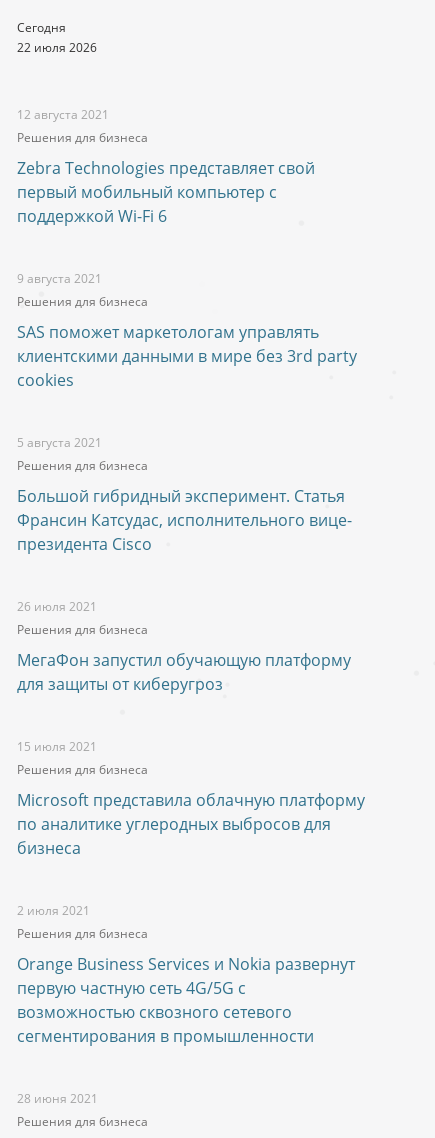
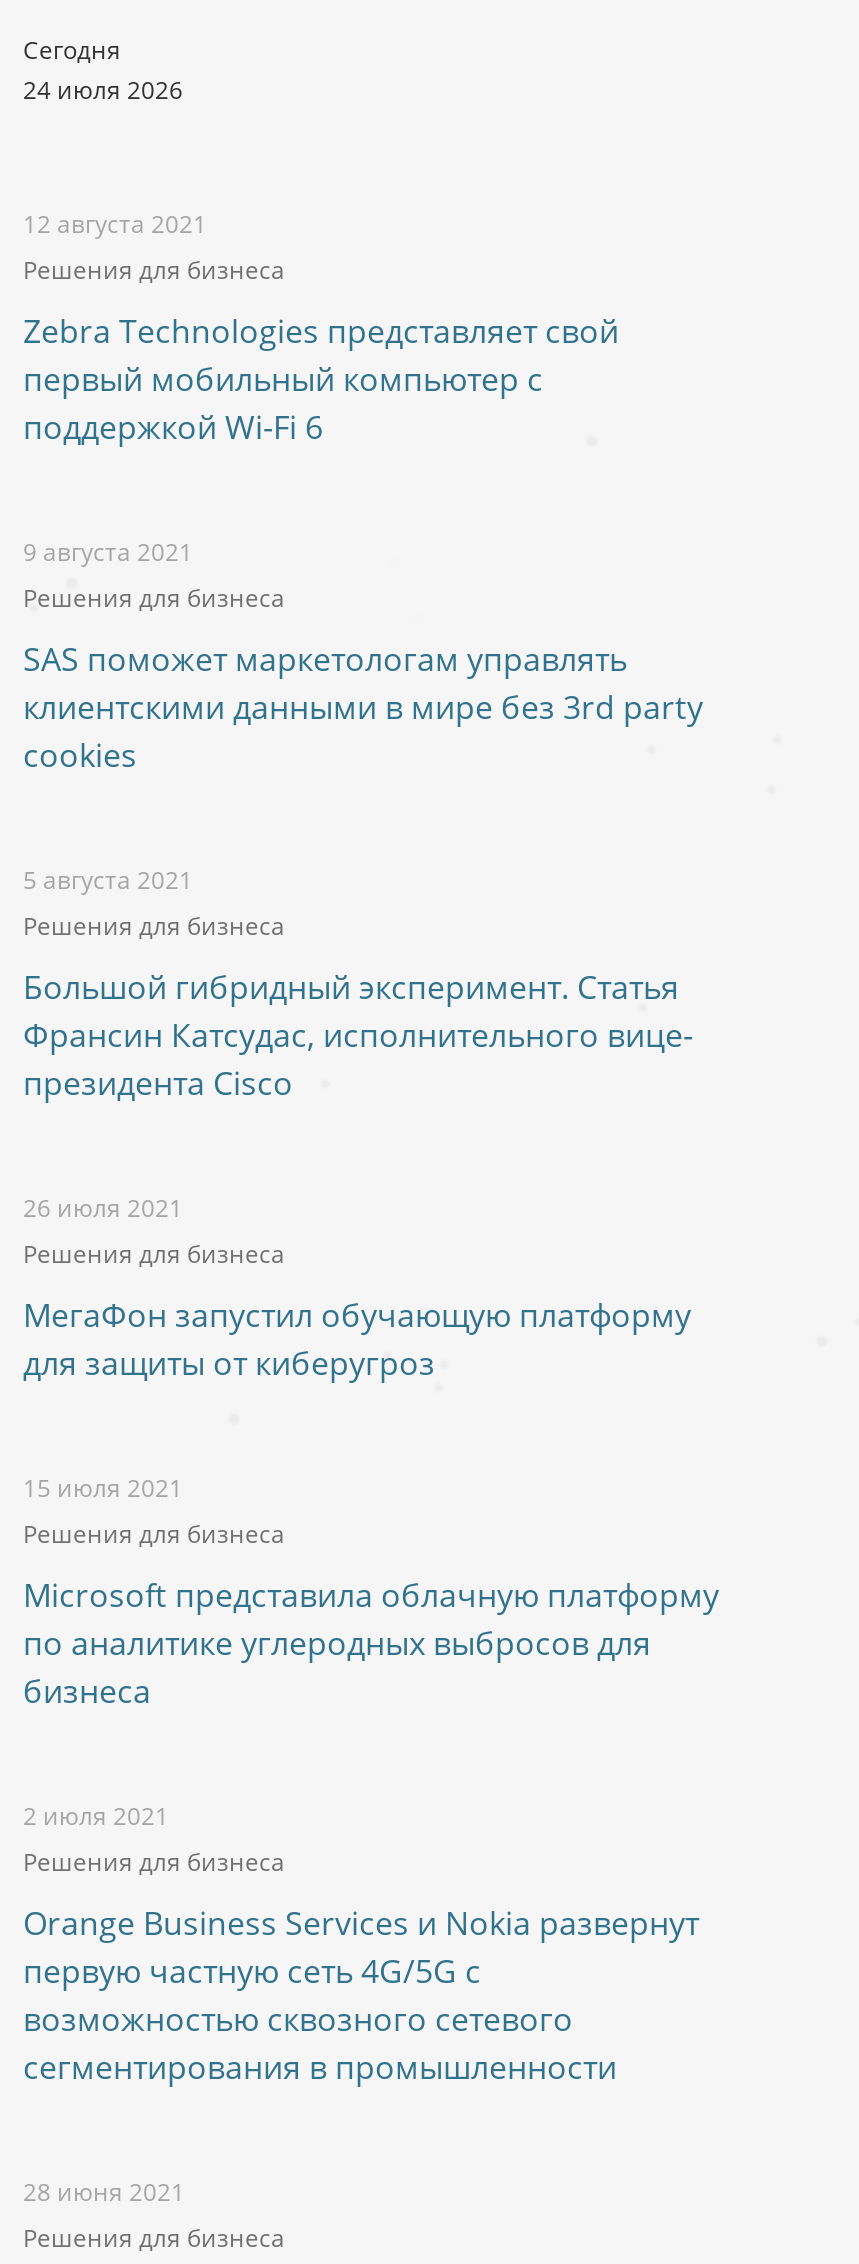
[17,39,97,56] 22 июля 2026 -> [23,73,183,107] 24 июля 2026

